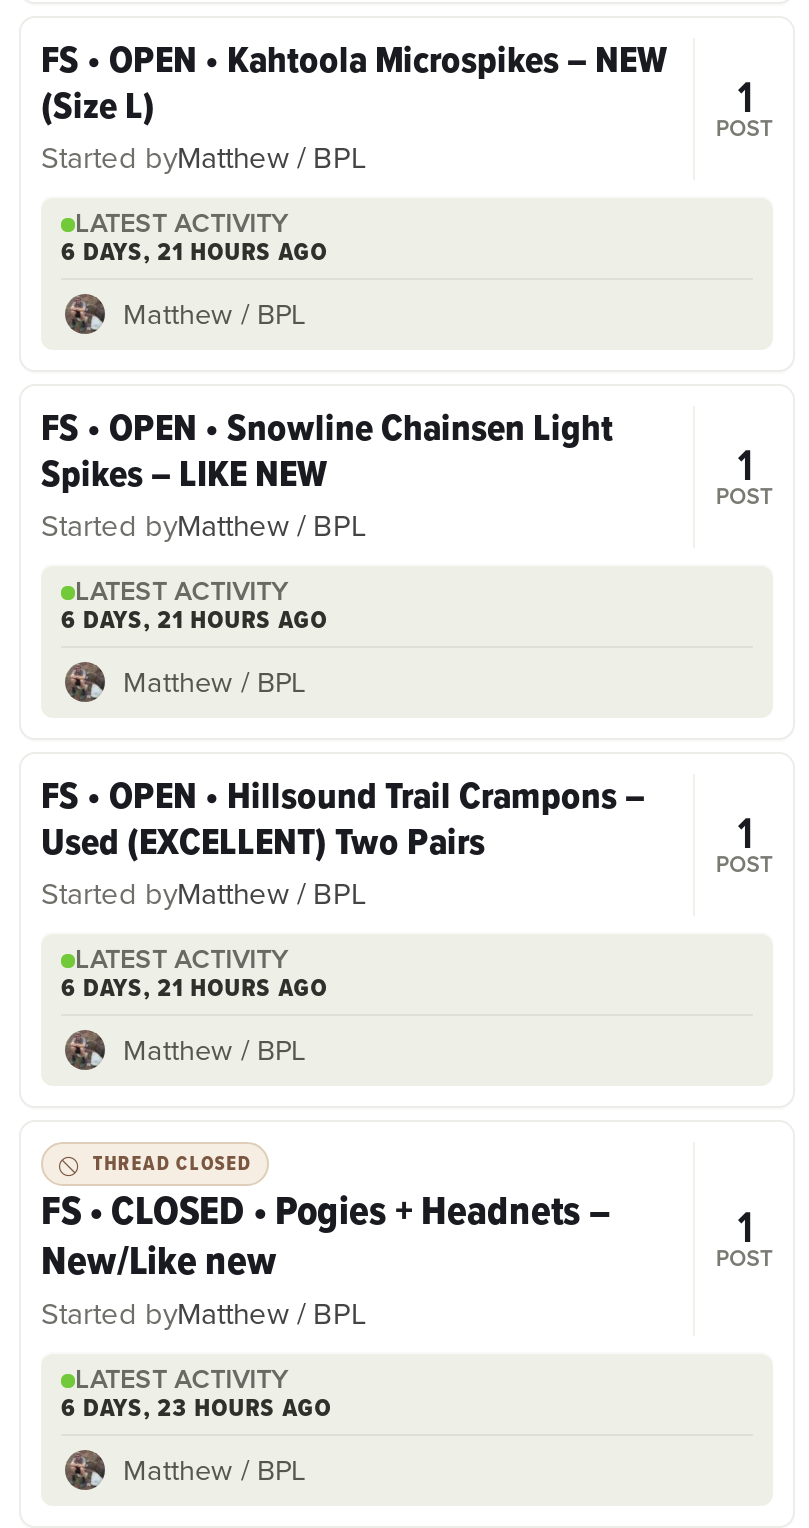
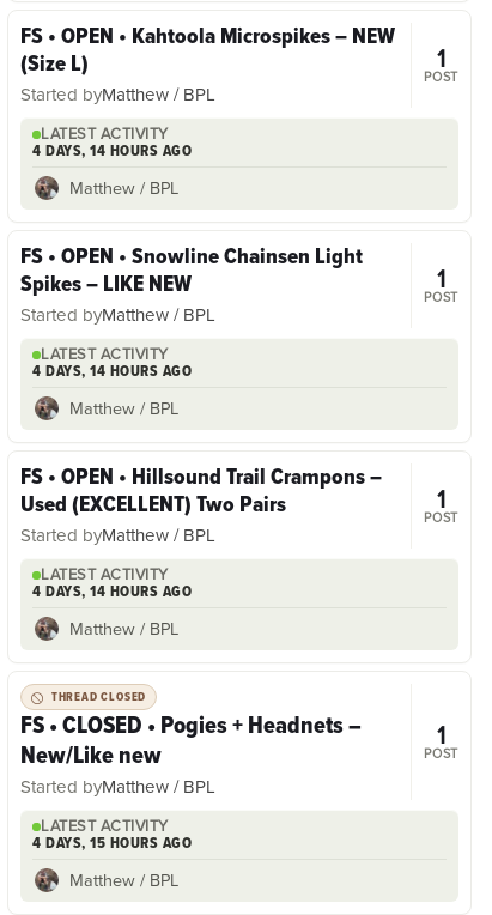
[61,236,327,268] 6 DAYS, 21 HOURS AGO -> [32,141,192,160] 4 DAYS, 14 HOURS AGO
[61,604,327,636] 6 DAYS, 21 HOURS AGO -> [32,362,192,381] 4 DAYS, 14 HOURS AGO
[61,972,327,1004] 6 DAYS, 21 HOURS AGO -> [32,582,192,601] 4 DAYS, 14 HOURS AGO
[61,1392,331,1424] 6 DAYS, 23 HOURS AGO -> [32,834,192,853] 4 DAYS, 15 HOURS AGO

